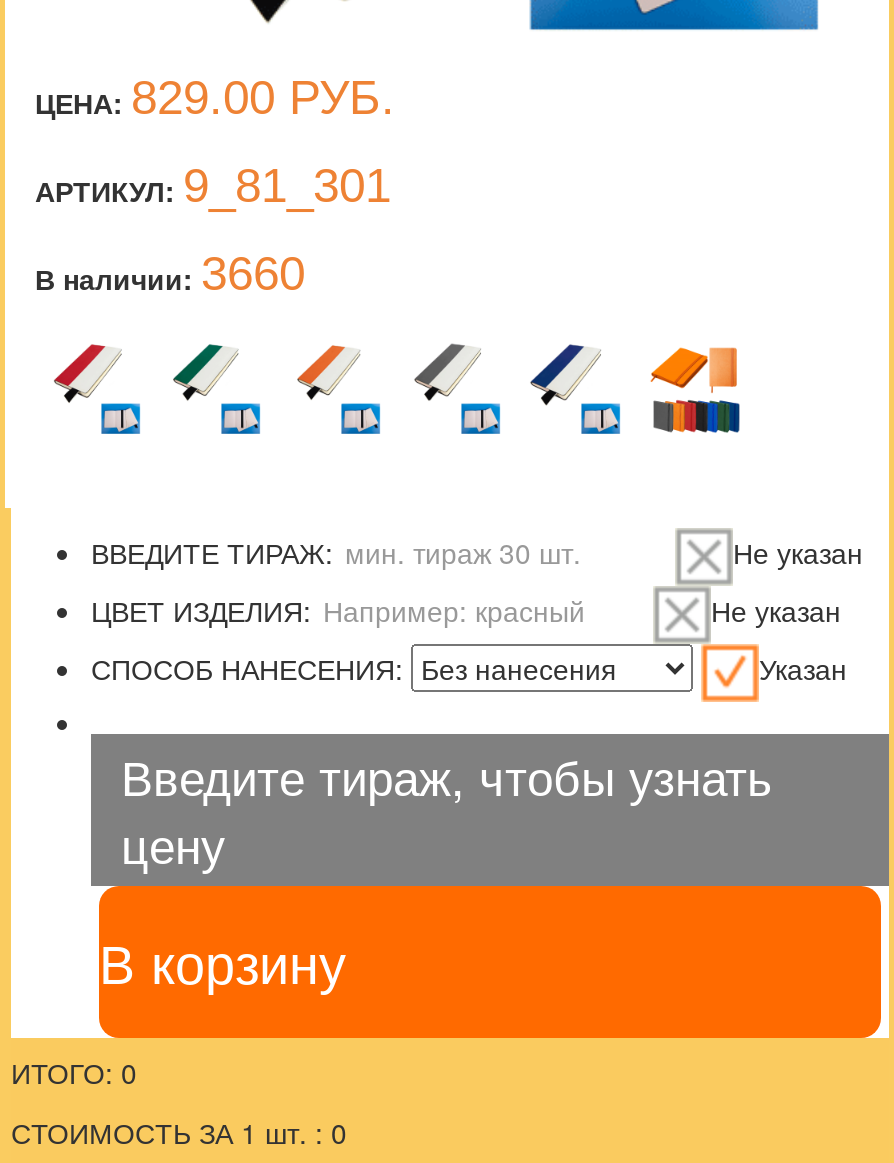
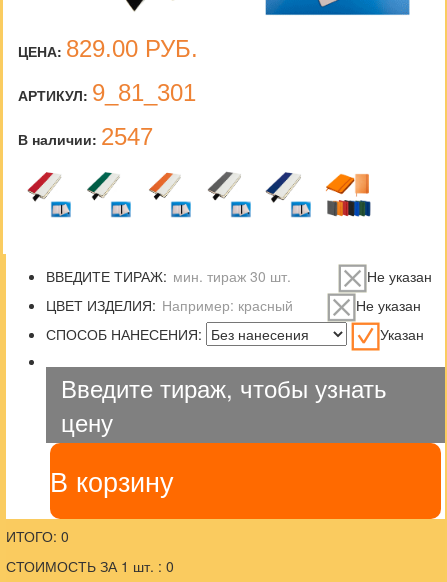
[35,246,305,300] В наличии: 3660 -> [18,123,153,150] В наличии: 2547

